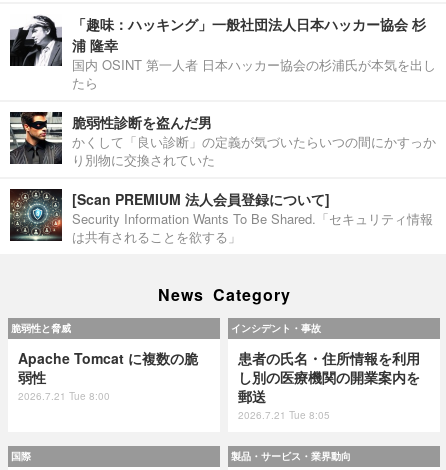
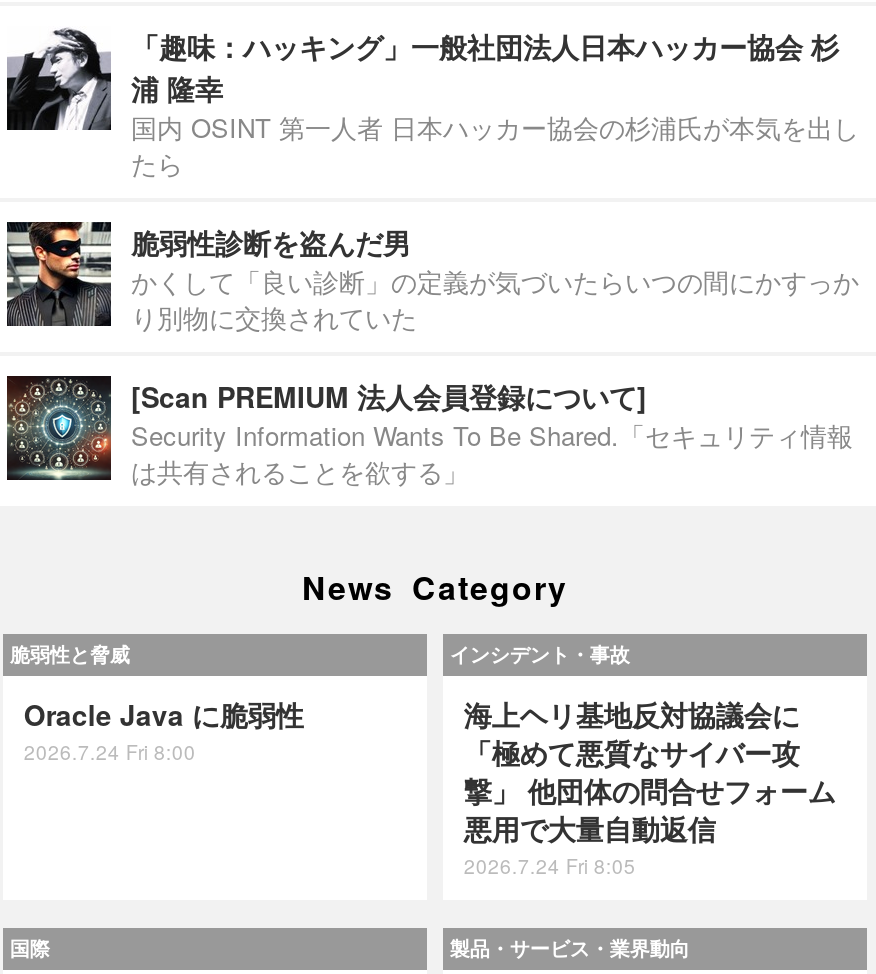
[18,348,198,403] Apache Tomcat に複数の脆 | 弱性 | 2026.7.21 Tue 8:00 -> [24,694,304,766] Oracle Java に脆弱性 | 2026.7.24 Fri 8:00
[238,348,420,422] 患者の氏名・住所情報を利用 | し別の医療機関の開業案内を | 郵送 | 2026.7.21 Tue 8:05 -> [464,694,836,880] 海上ヘリ基地反対協議会に | 「極めて悪質なサイバー攻 | 撃」 他団体の問合せフォーム | 悪用で大量自動返信 | 2026.7.24 Fri 8:05

